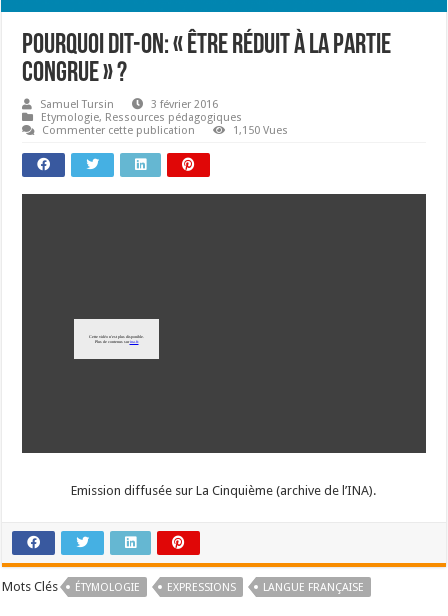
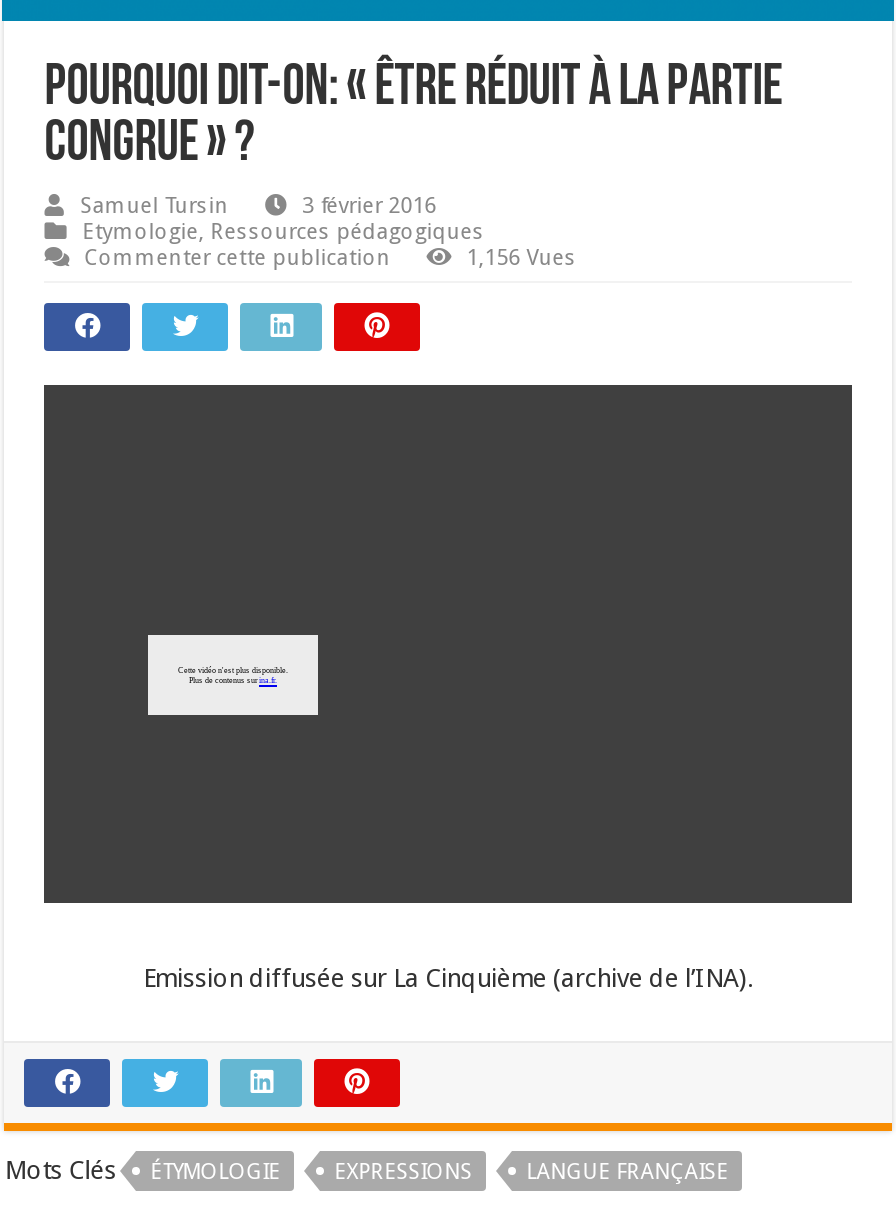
[233,124,288,137] 1,150 Vues -> [466,246,576,272] 1,156 Vues

